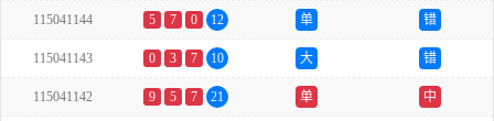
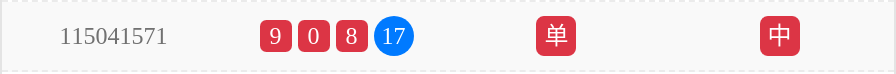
[33,12,176,28] 115041144 | 5 | 7 -> [60,22,282,50] 115041571 | 9
[33,12,436,105] 12 | 单 | 错 | 115041143 | 0 | 3 | 7 | 10 | 大 | 错 | 115041142 | 9 | 5 | 7 | 21 -> [346,22,406,50] 8 | 17

